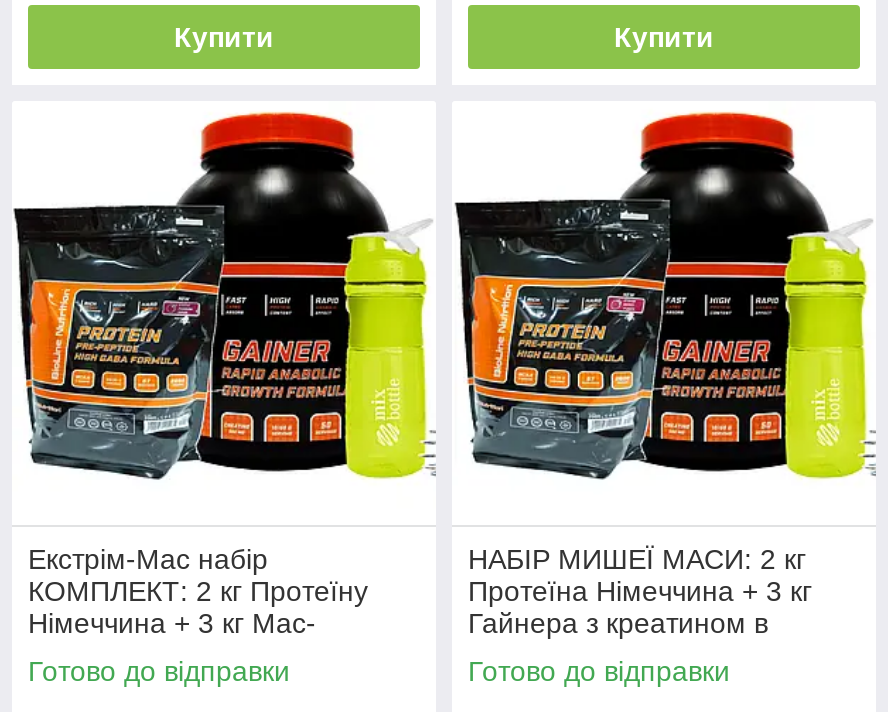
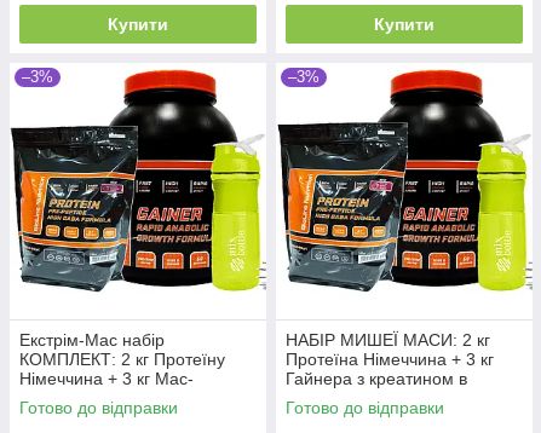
none -> [22,67,53,86] –3%
none -> [288,67,320,86] –3%

